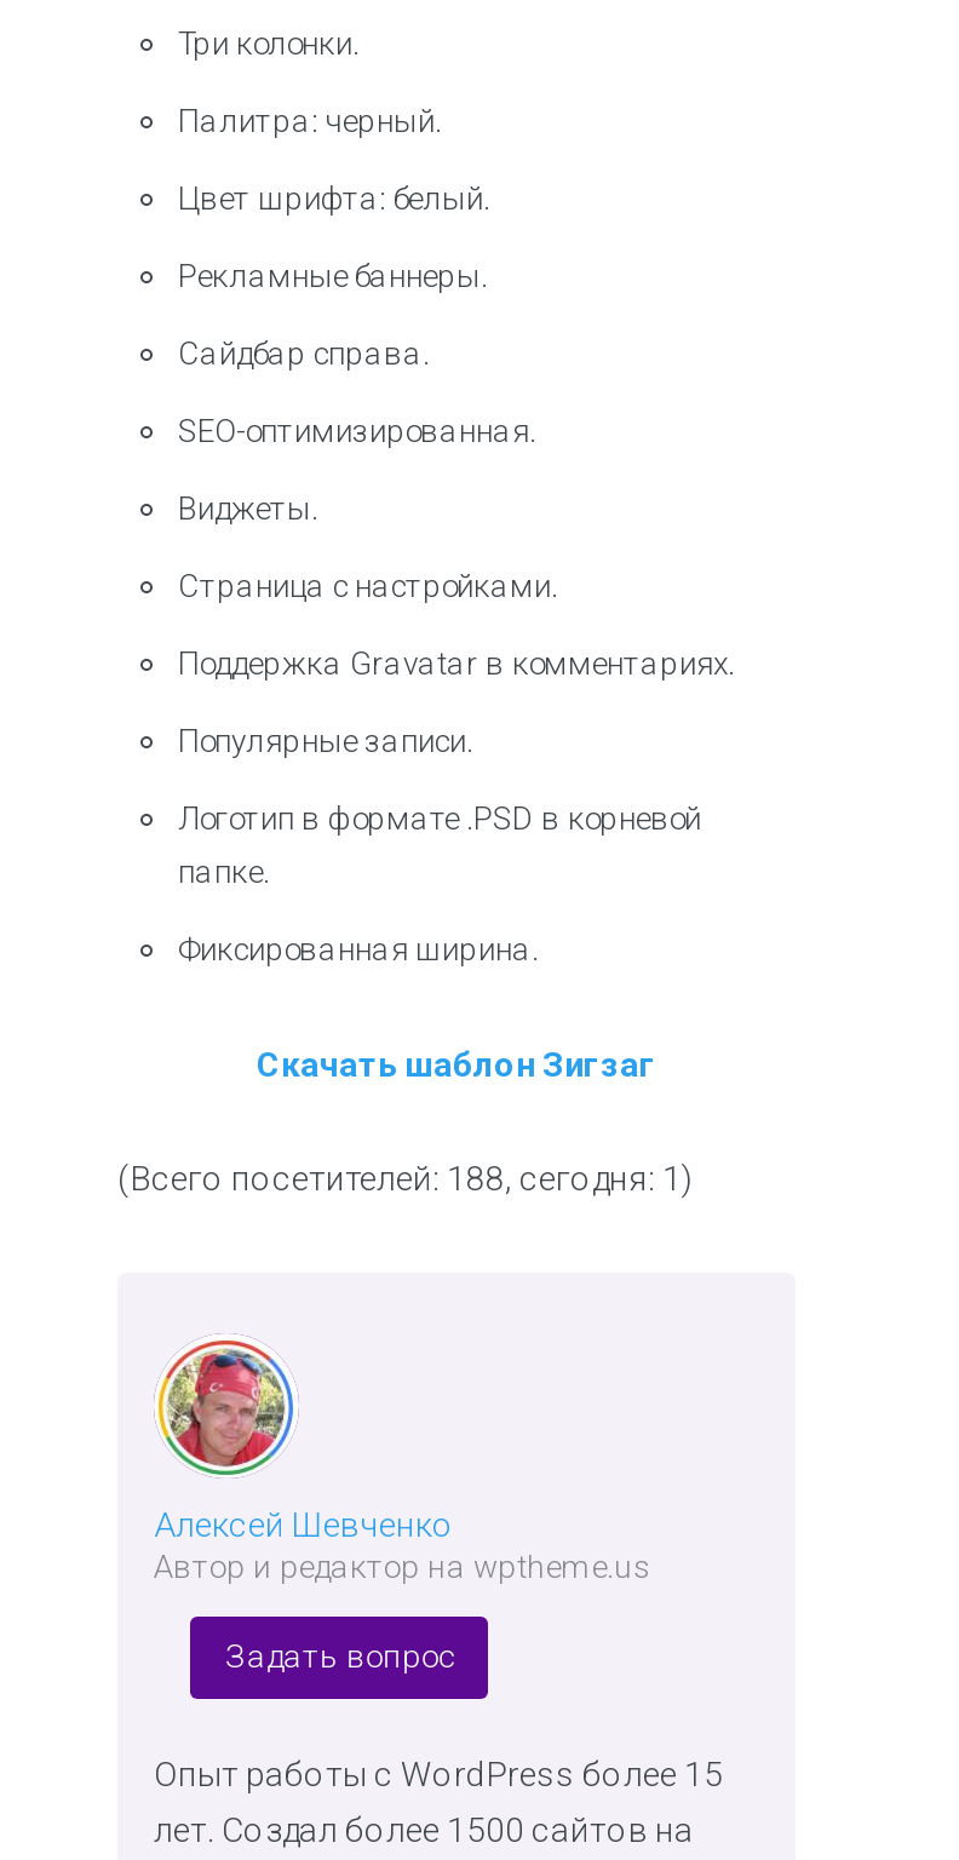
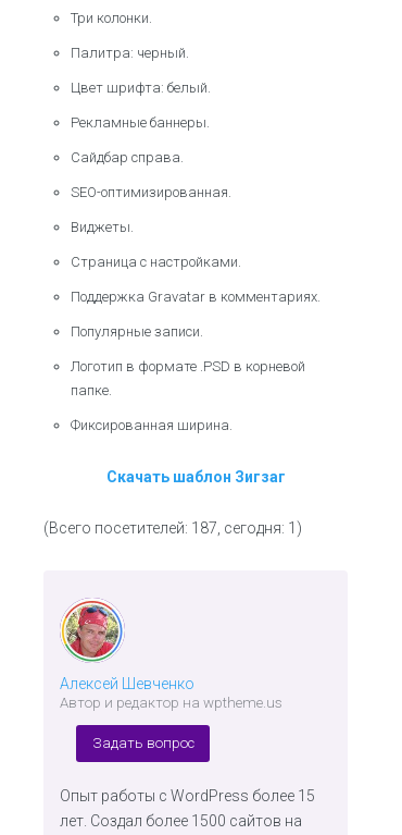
[117,1159,694,1198] (Всего посетителей: 188, сегодня: 1) -> [43,519,302,537] (Всего посетителей: 187, сегодня: 1)

